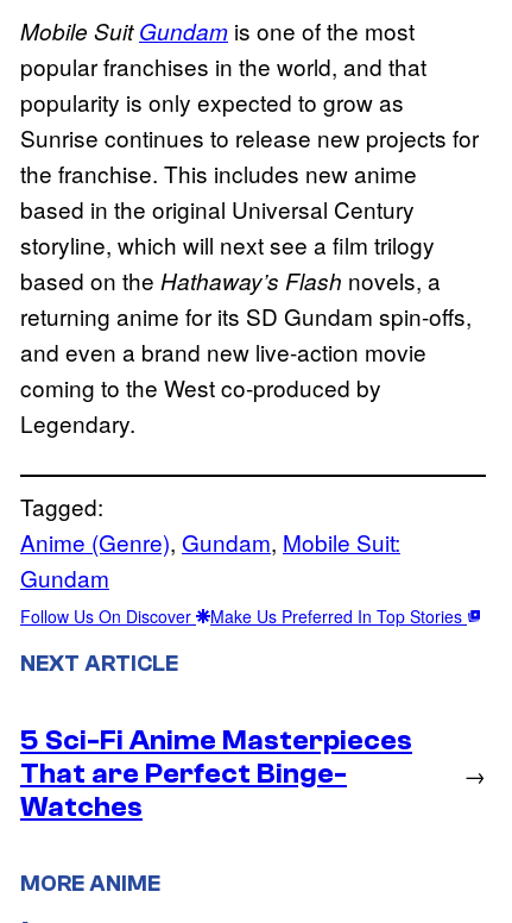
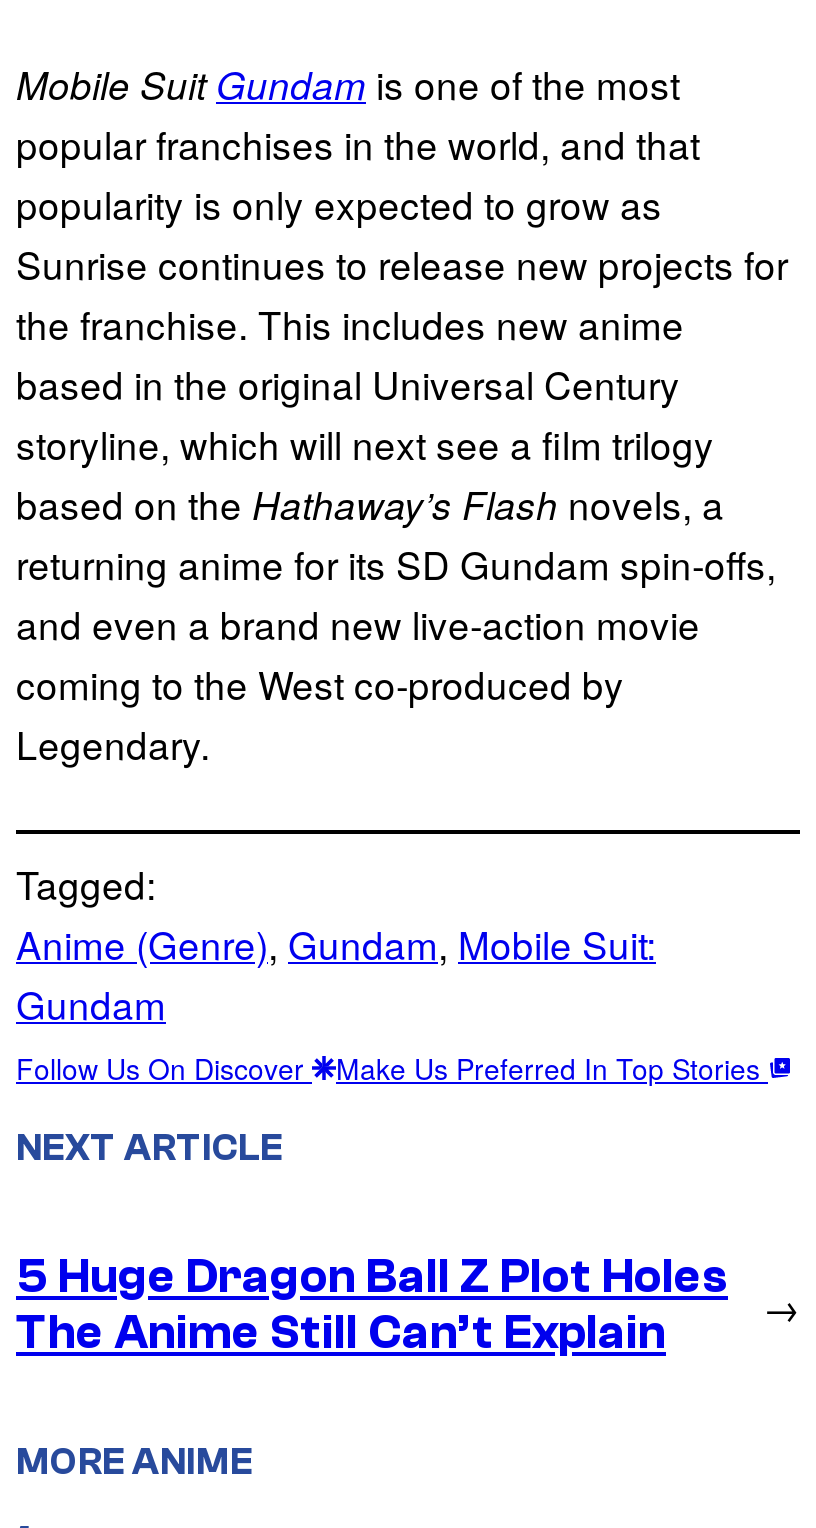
[20,724,412,822] 5 Sci-Fi Anime Masterpieces | That are Perfect Binge- | Watches -> [16,1249,728,1359] 5 Huge Dragon Ball Z Plot Holes | The Anime Still Can’t Explain

